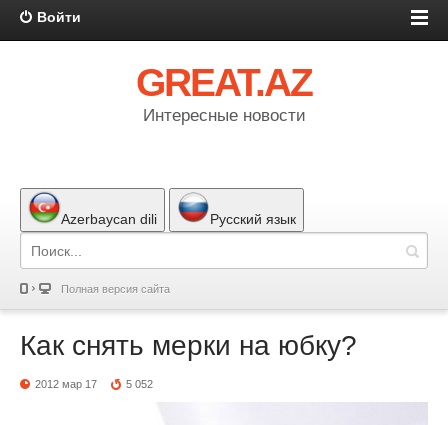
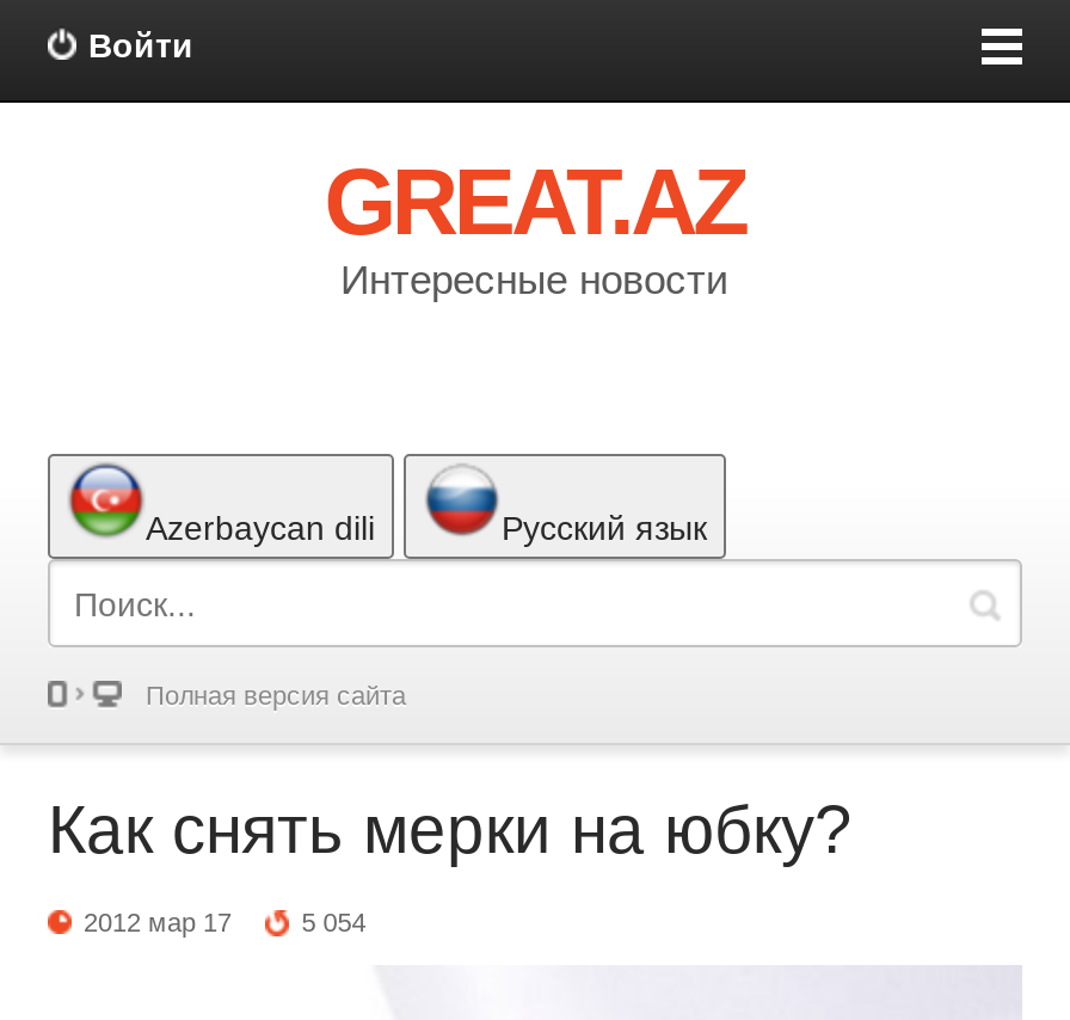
[126,378,153,390] 5 052 -> [301,908,366,936] 5 054

